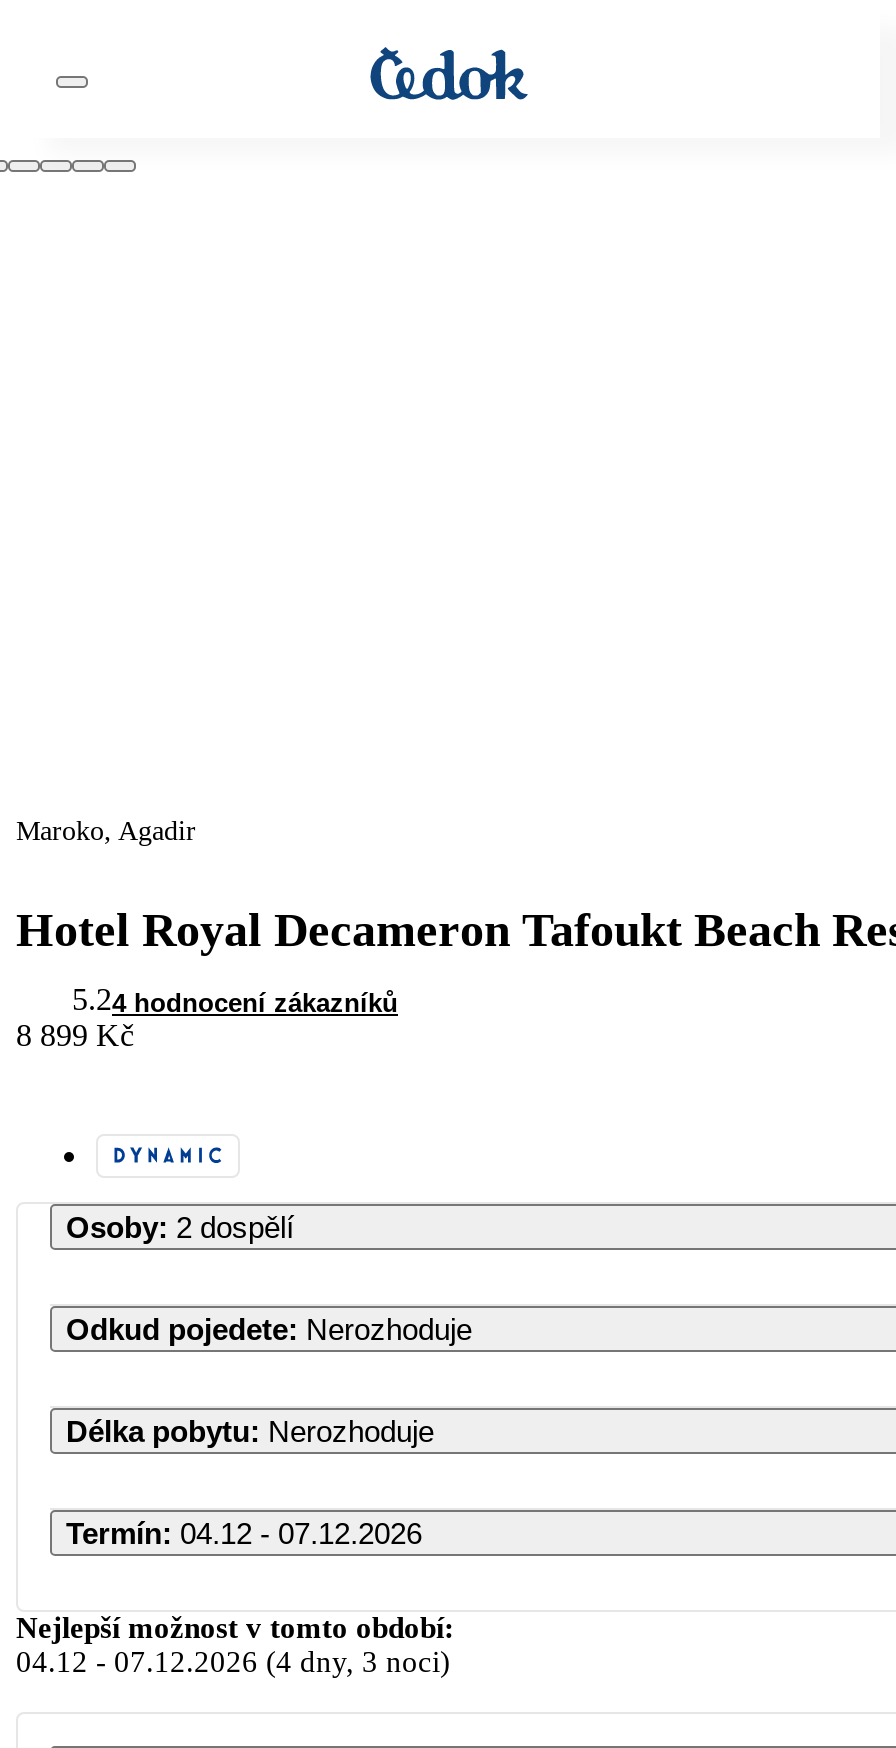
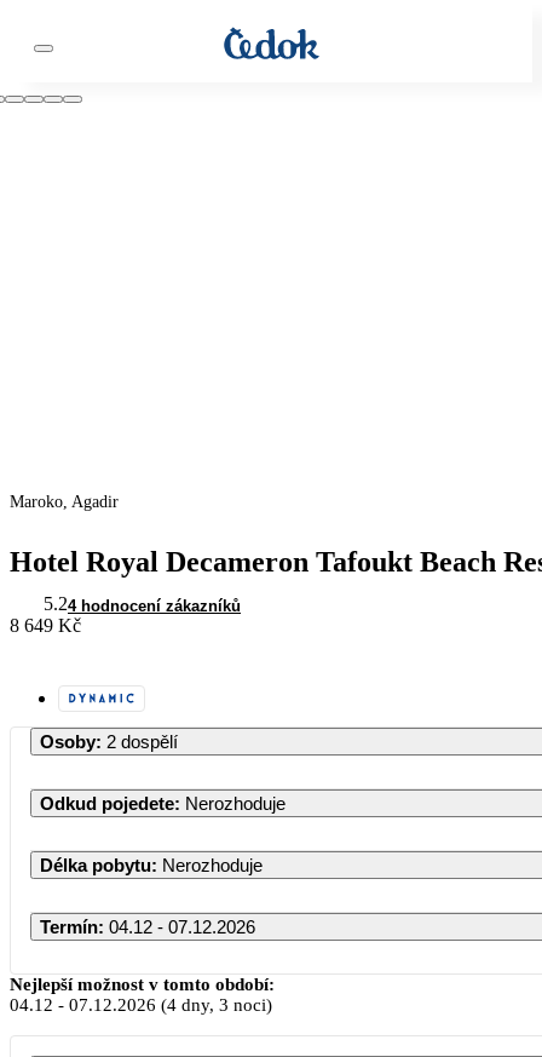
[16,1017,134,1051] 8 899 Kč -> [10,614,81,635] 8 649 Kč

